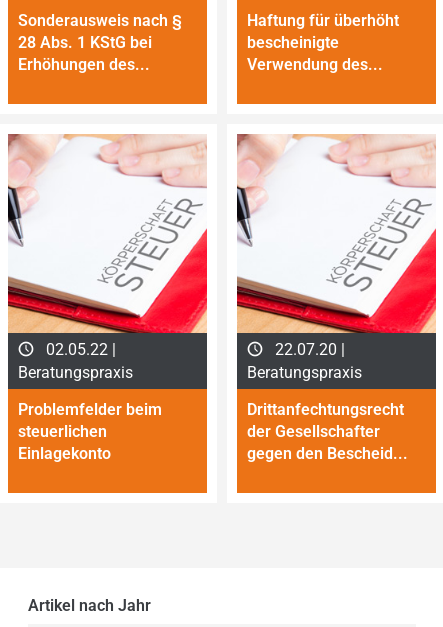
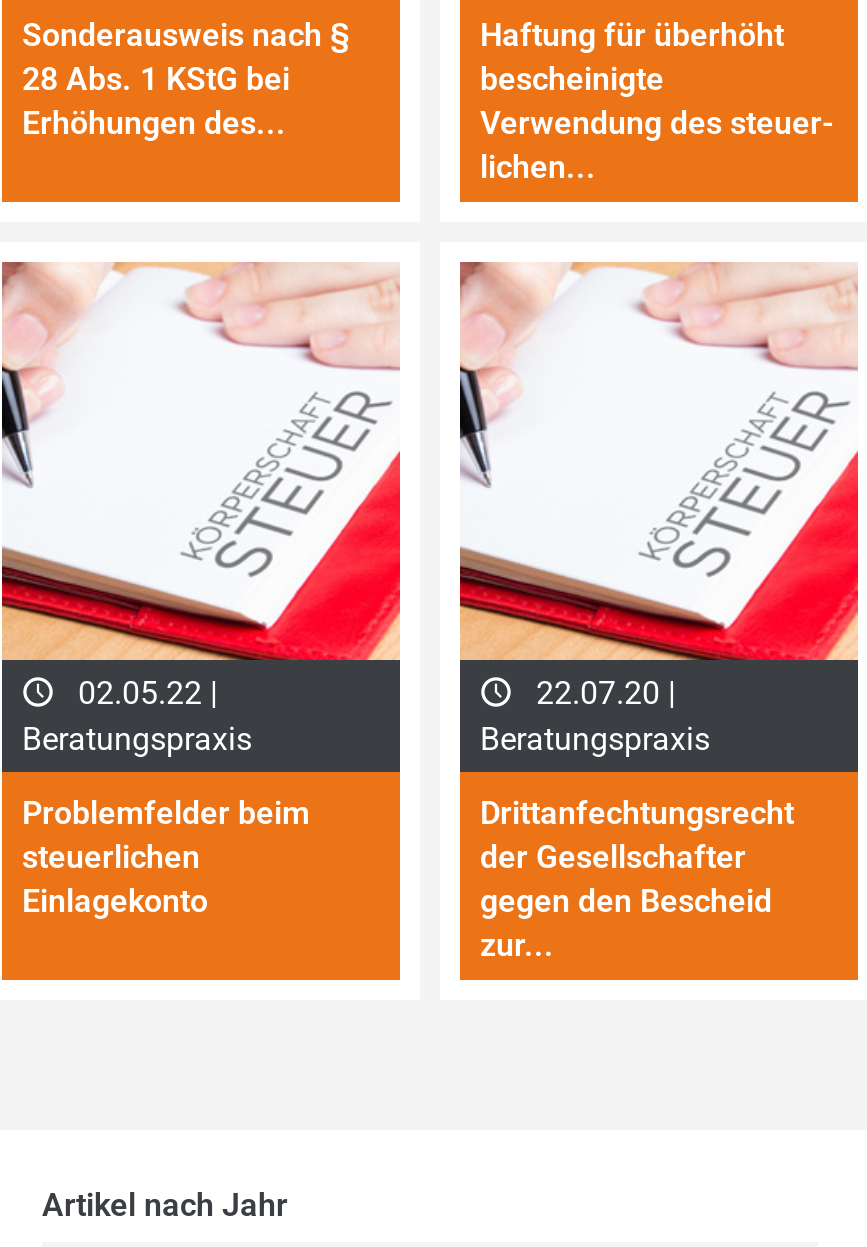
[247,55,383,74] Verwendung des... -> [480,104,834,186] Verwendung des steuer | lichen...
[247,444,408,463] gegen den Bescheid... -> [480,882,772,964] gegen den Bescheid | zur...

